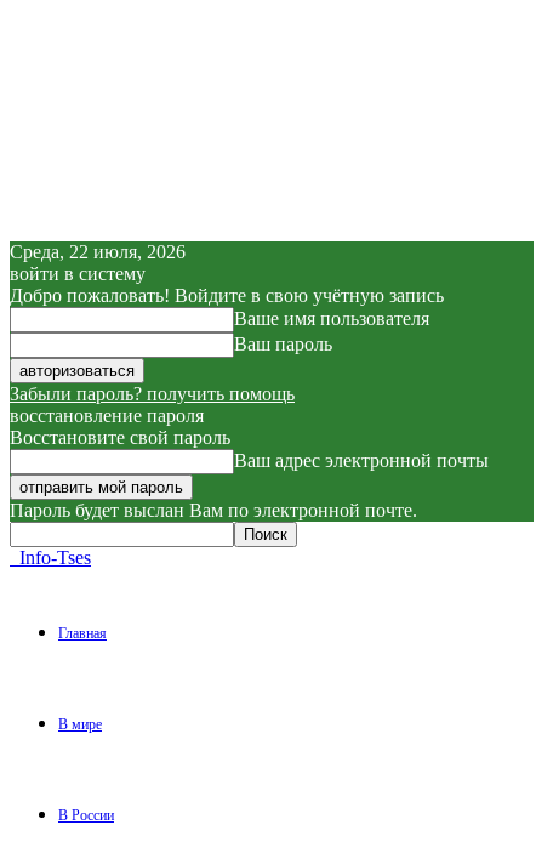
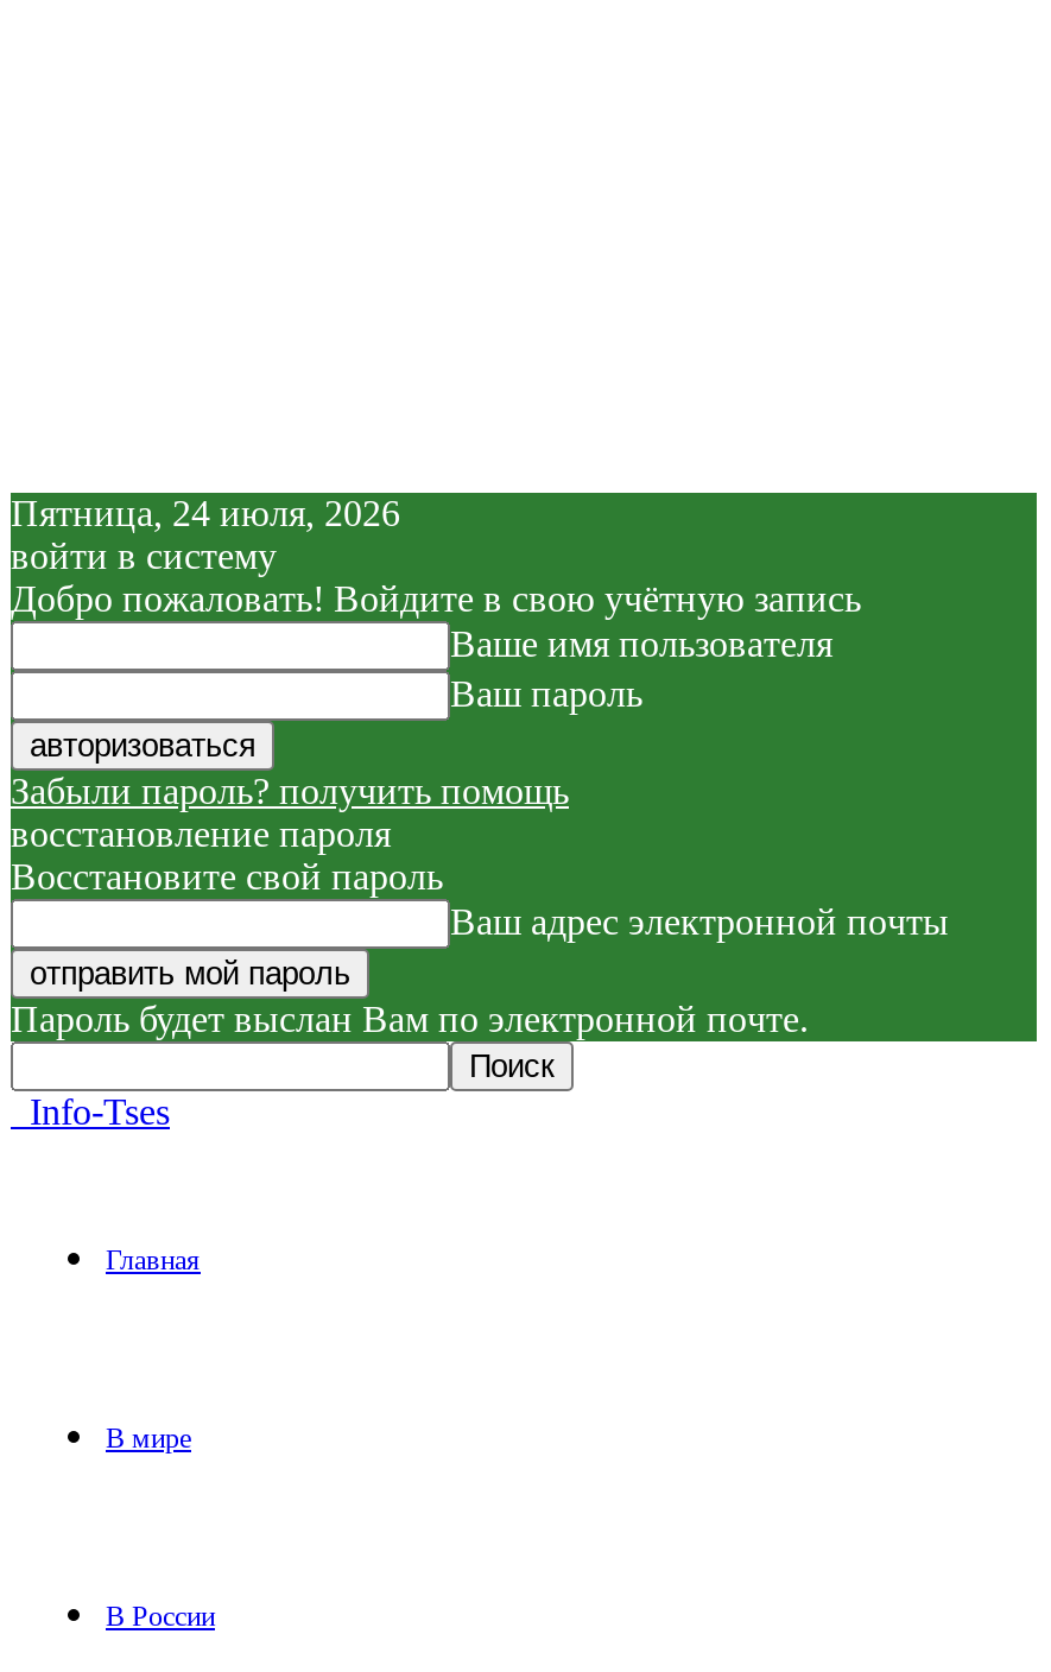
[10,241,186,262] Среда, 22 июля, 2026 -> [11,493,400,533] Пятница, 24 июля, 2026

